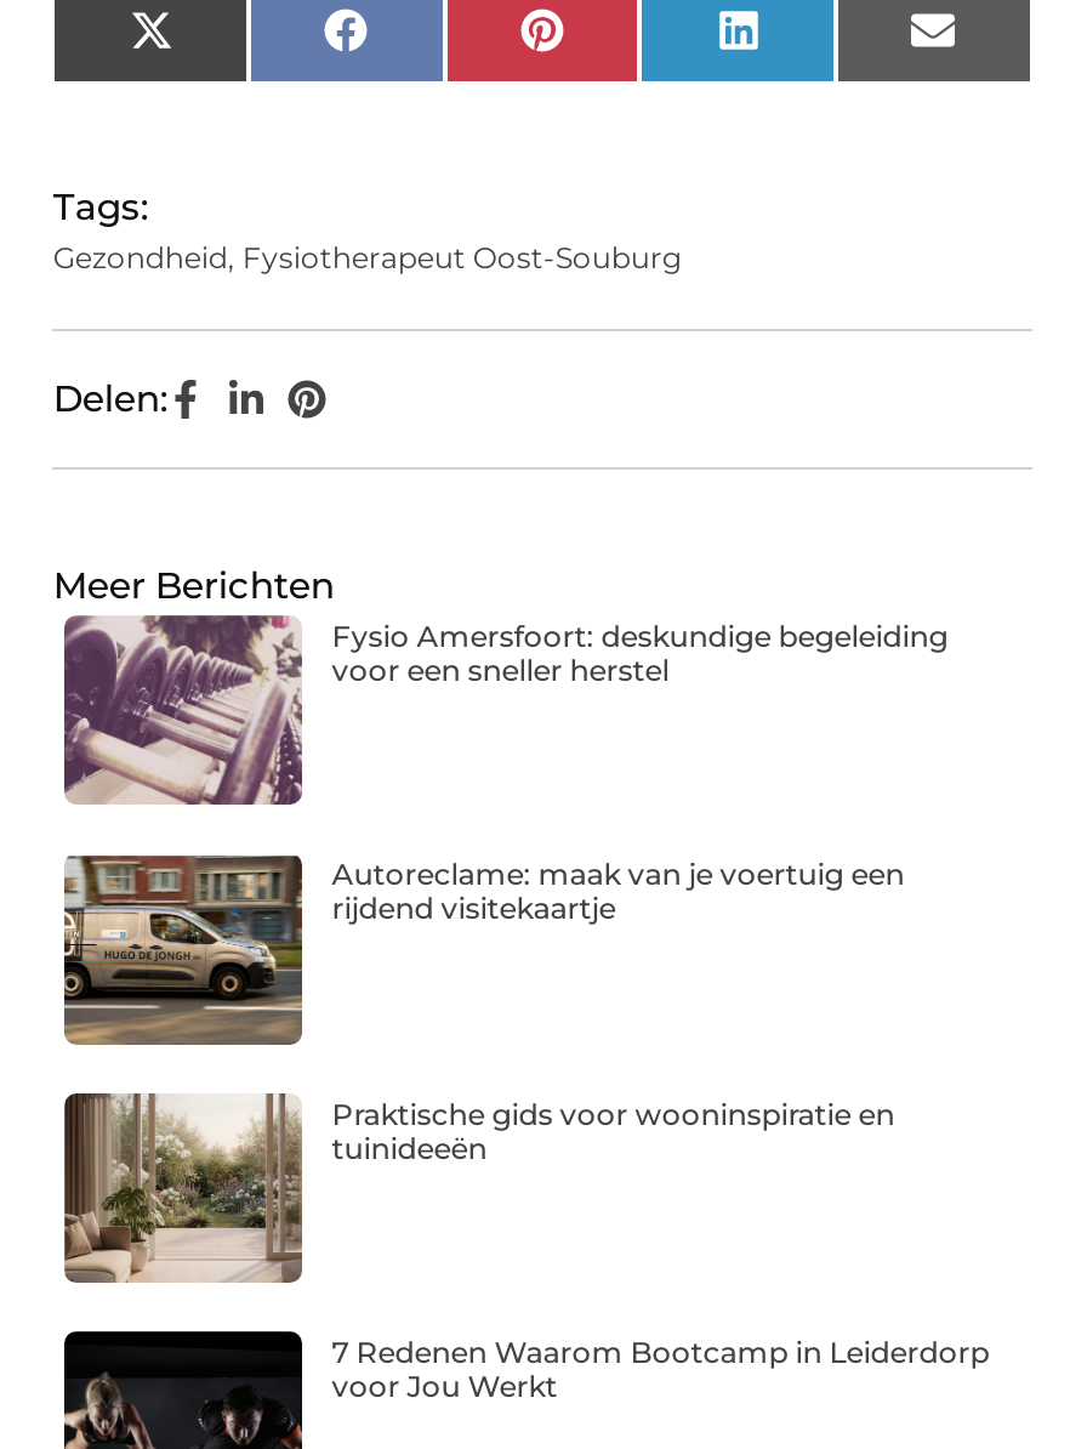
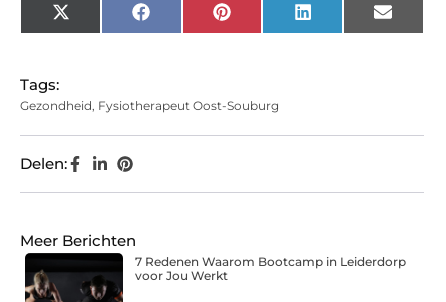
[62,615,948,807] [image] | Fysio Amersfoort: deskundige begeleiding | voor een sneller herstel -> none
[62,853,904,1047] [image] | Autoreclame: maak van je voertuig een | rijdend visitekaartje -> none
[64,1091,895,1285] [image] | Praktische gids voor wooninspiratie en | tuinideeën -> none

